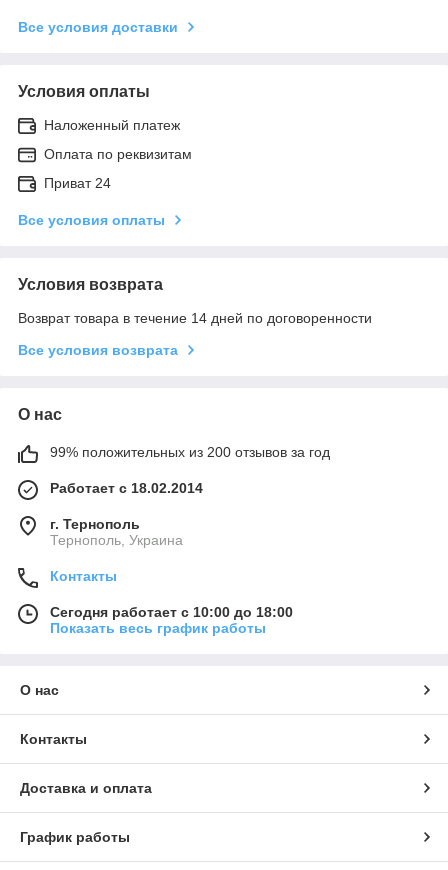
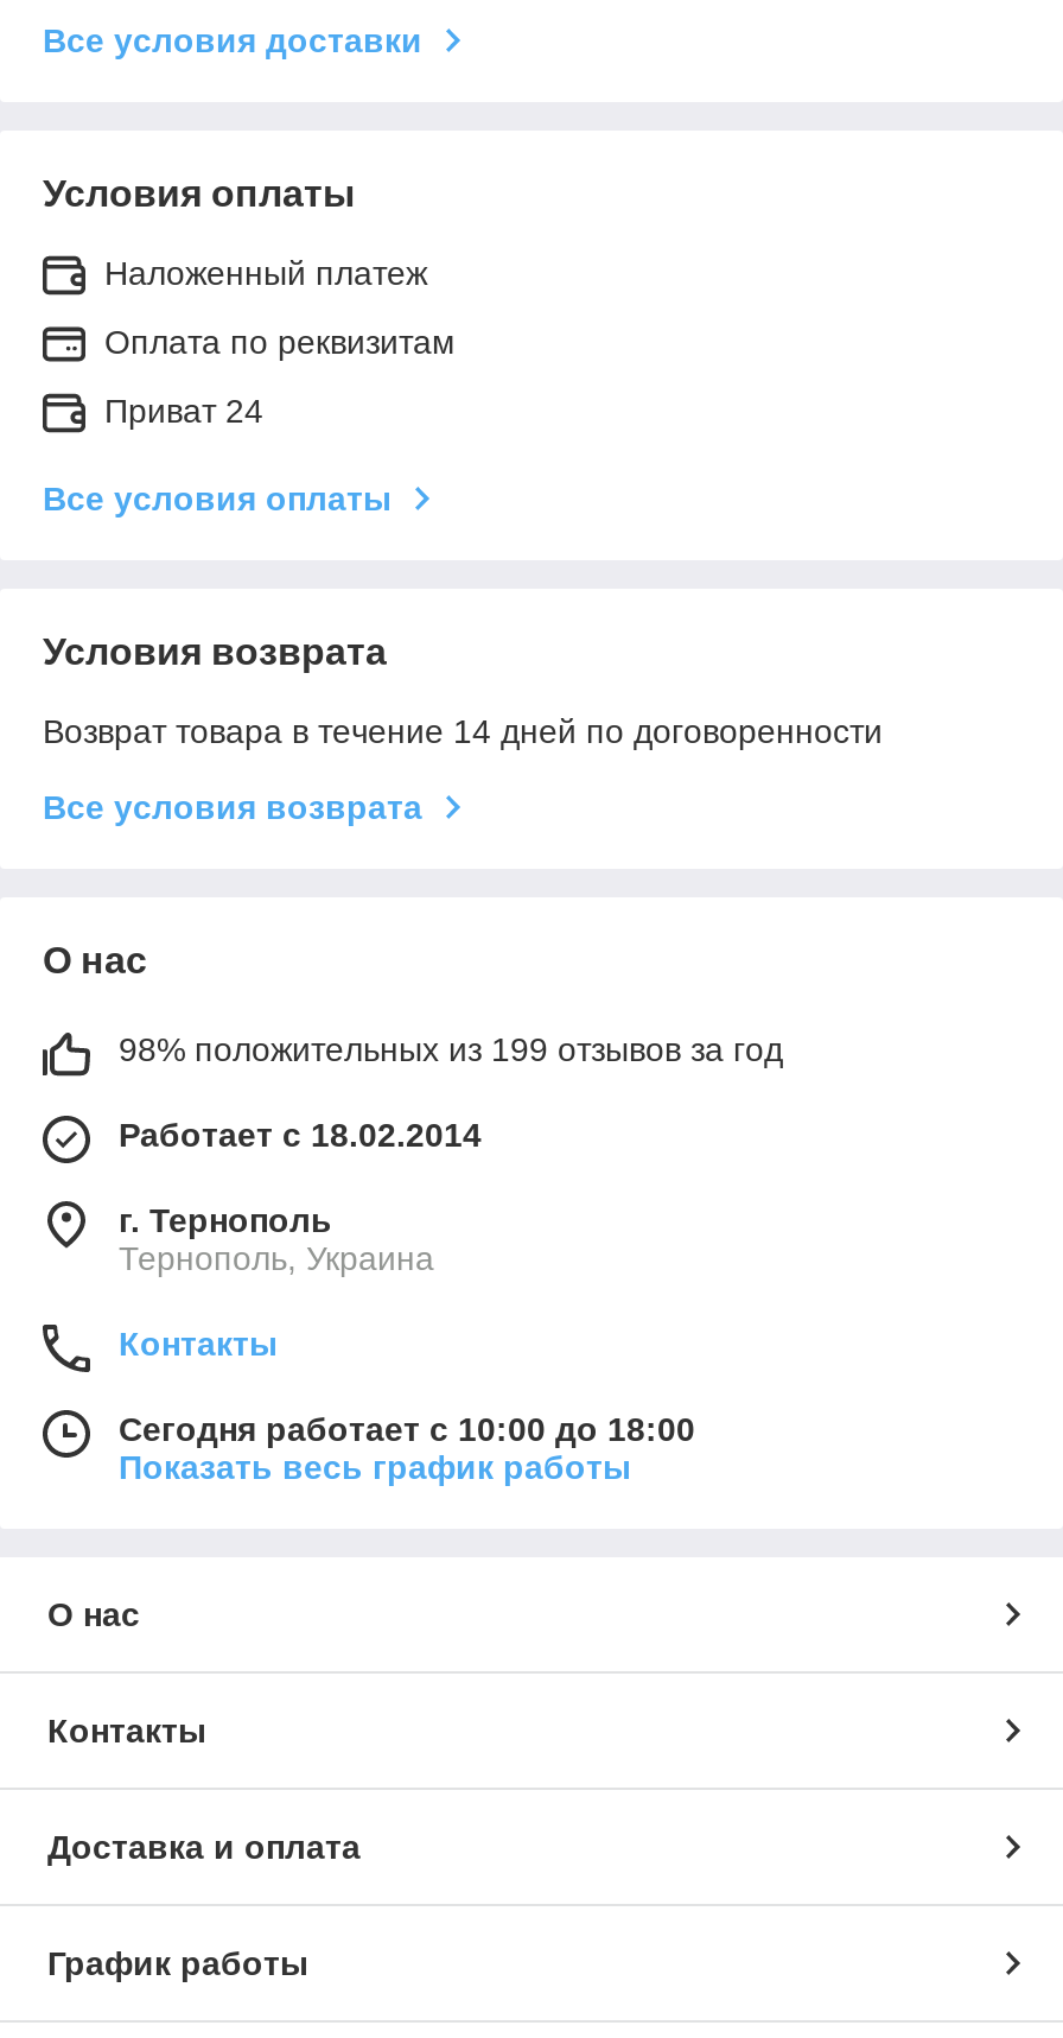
[50,444,330,460] 99% положительных из 200 отзывов за год -> [119,1030,783,1068] 98% положительных из 199 отзывов за год

